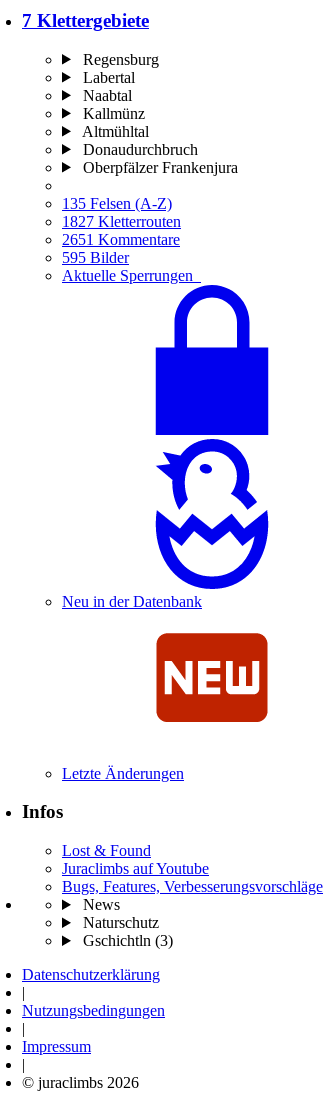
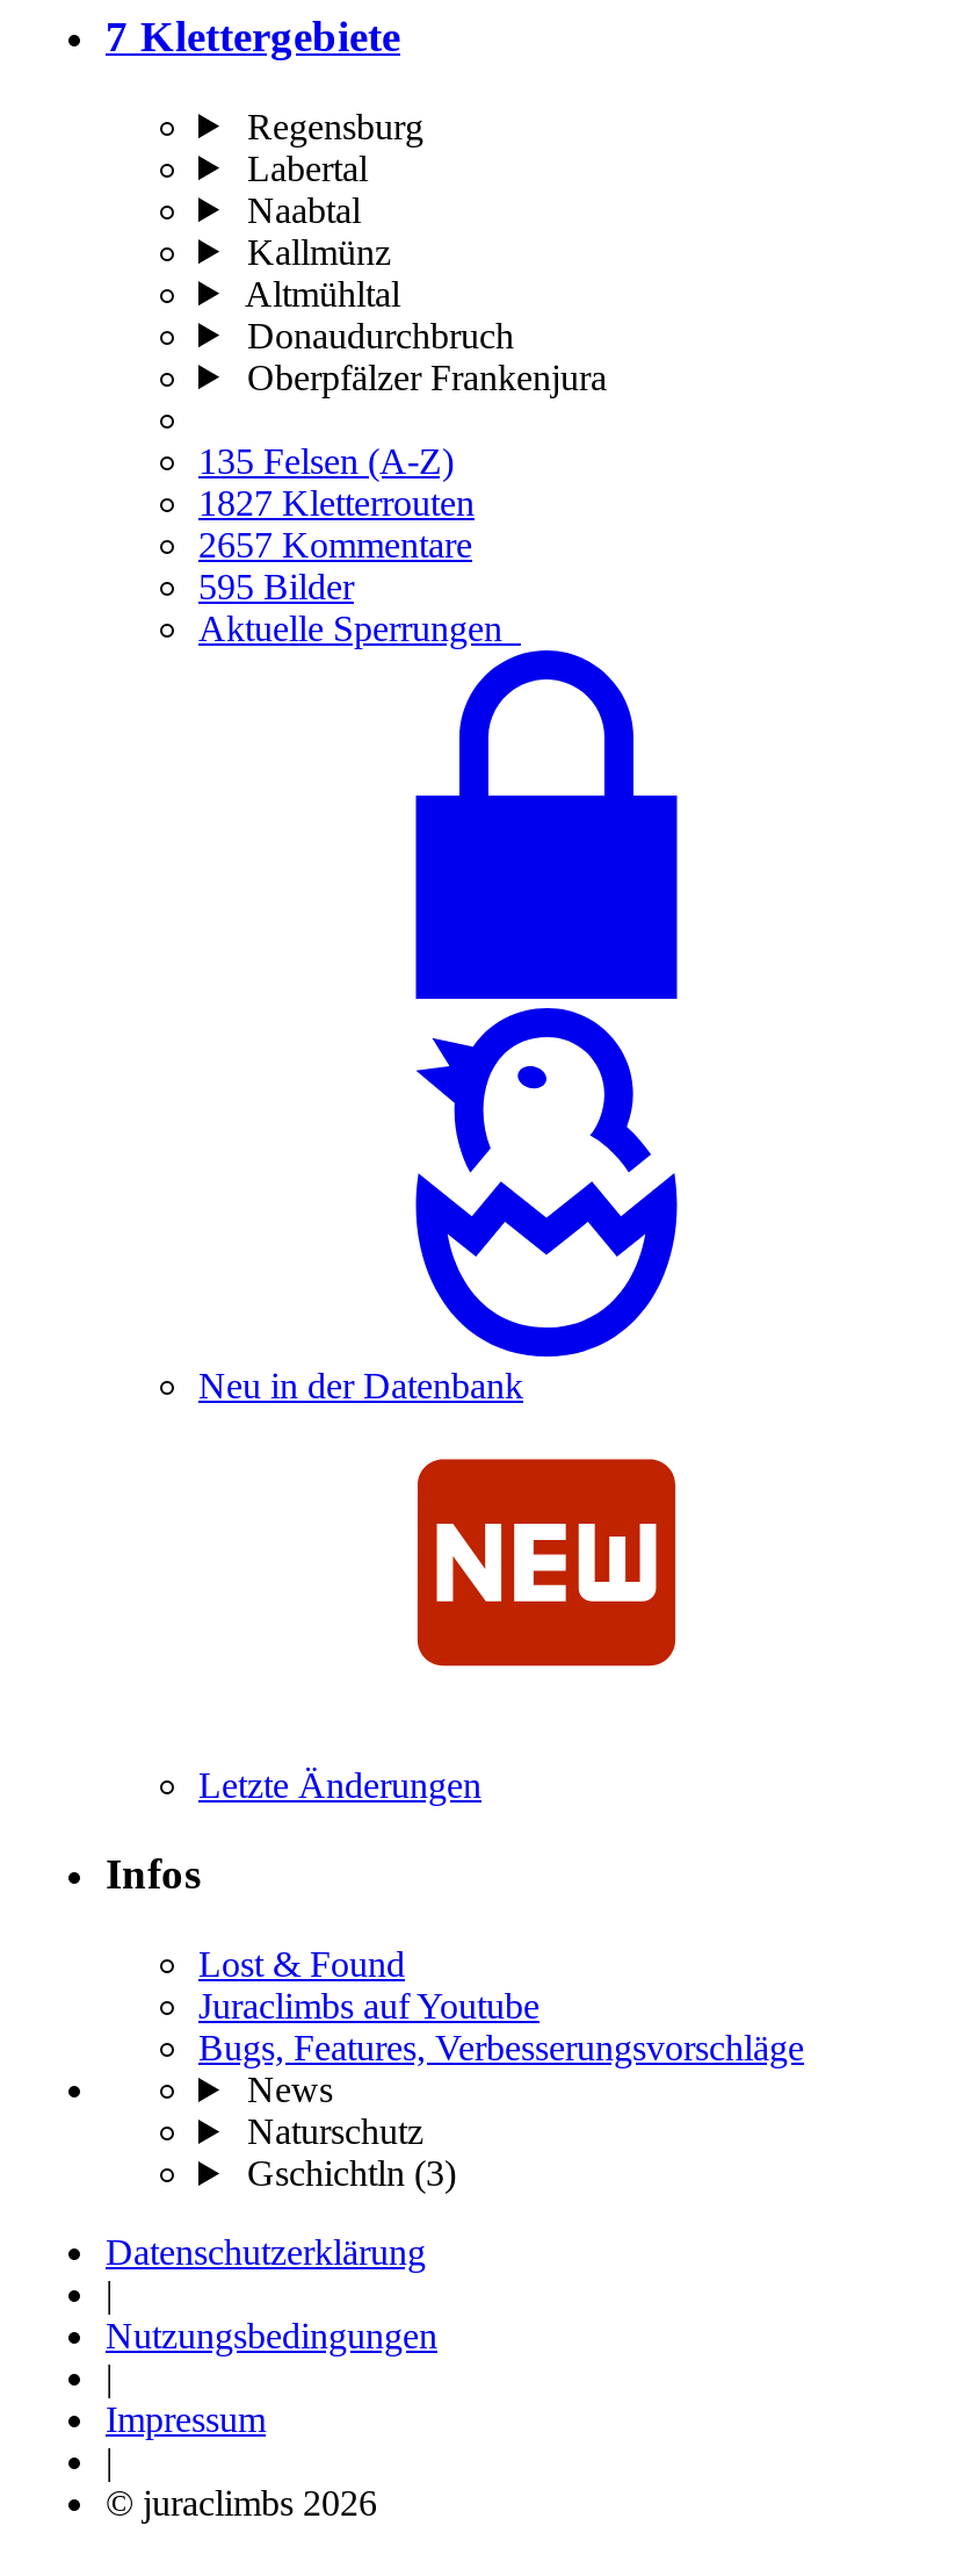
[62,231,180,248] 2651 Kommentare -> [198,524,472,564] 2657 Kommentare

